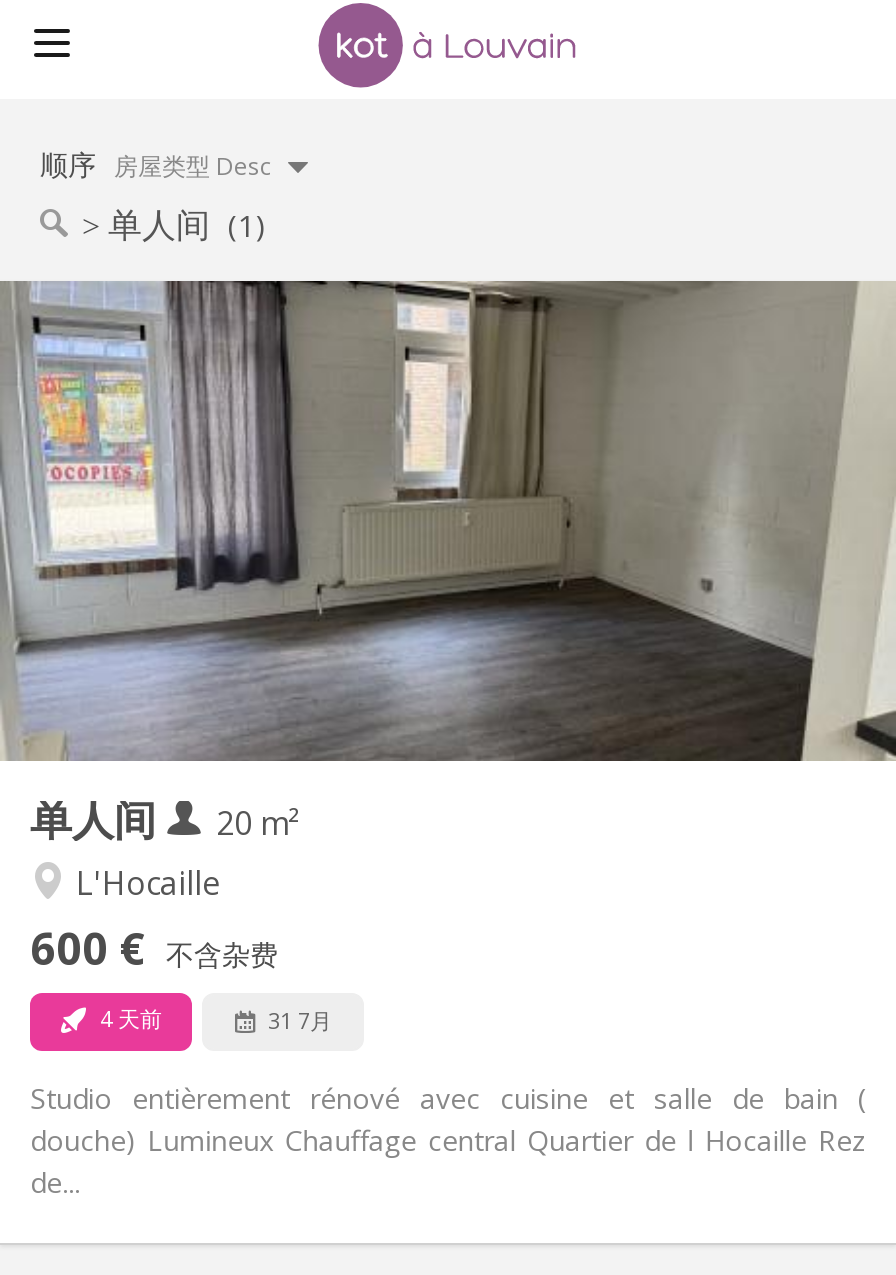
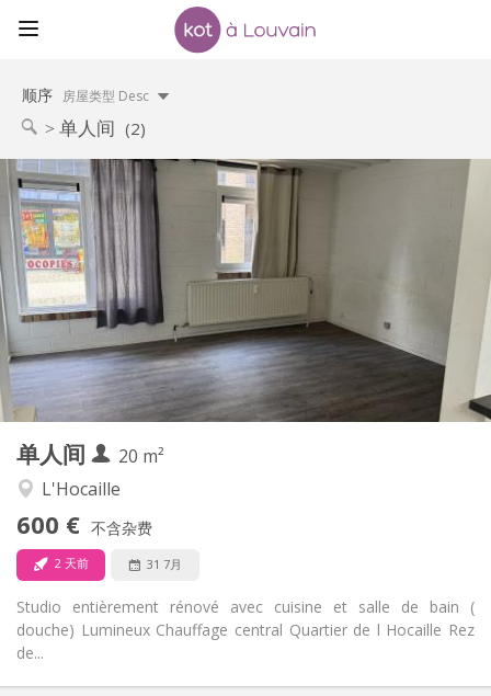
[108,201,266,247] 单人间 (1) -> [59,115,146,140] 单人间 (2)
[94,1003,162,1033] 4 天前 -> [52,554,89,571] 2 天前

